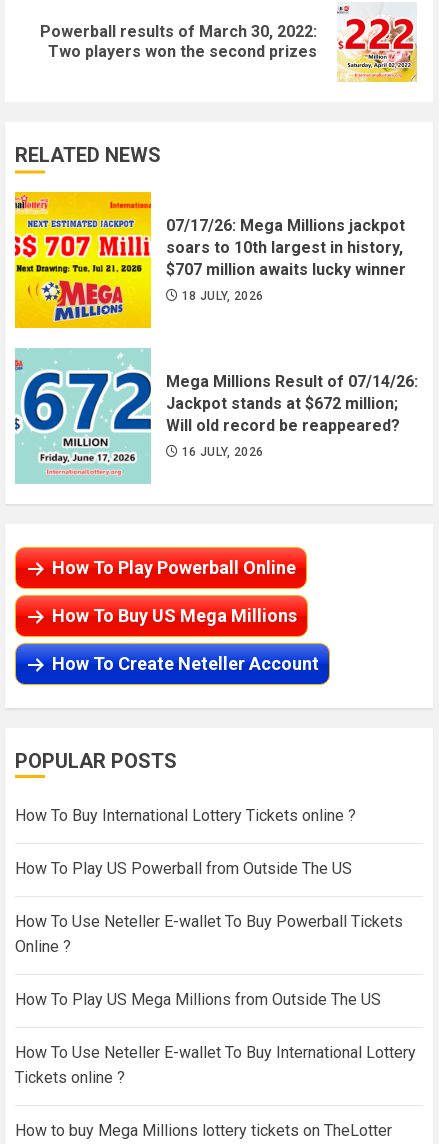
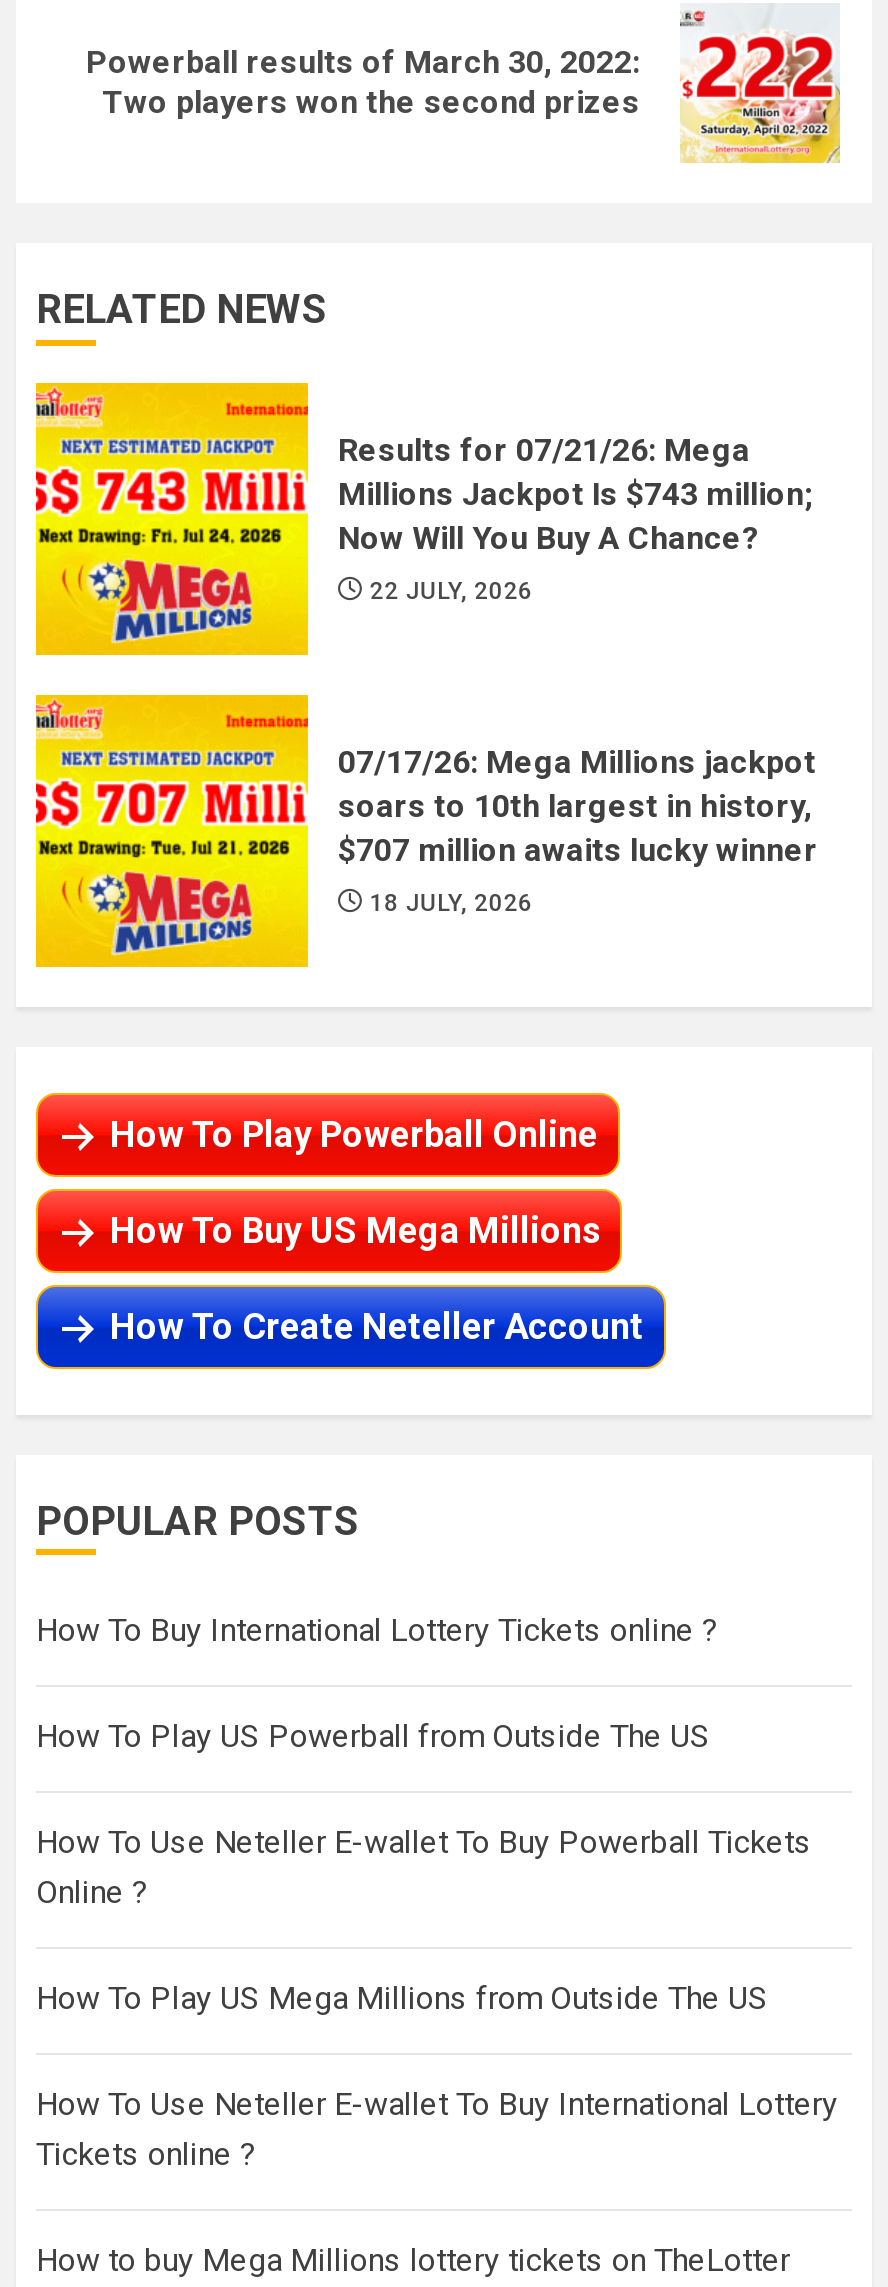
none -> [124,467,218,543] [image]
none -> [338,431,812,605] Results for 07/21/26: Mega | Millions Jackpot Is $743 million; | Now Will You Buy A Chance? | 22 JULY, 2026
moved [13,194,406,326] -> [32,699,818,963]: [image] | 07/17/26: Mega Millions jackpot | soars to 10th largest in history, | $707 million awaits lucky winner | 18 JULY, 2026
[14,348,418,484] [image] | Mega Millions Result of 07/14/26: | Jackpot stands at $672 million; | Will old record be reappeared? | 16 JULY, 2026 -> none

